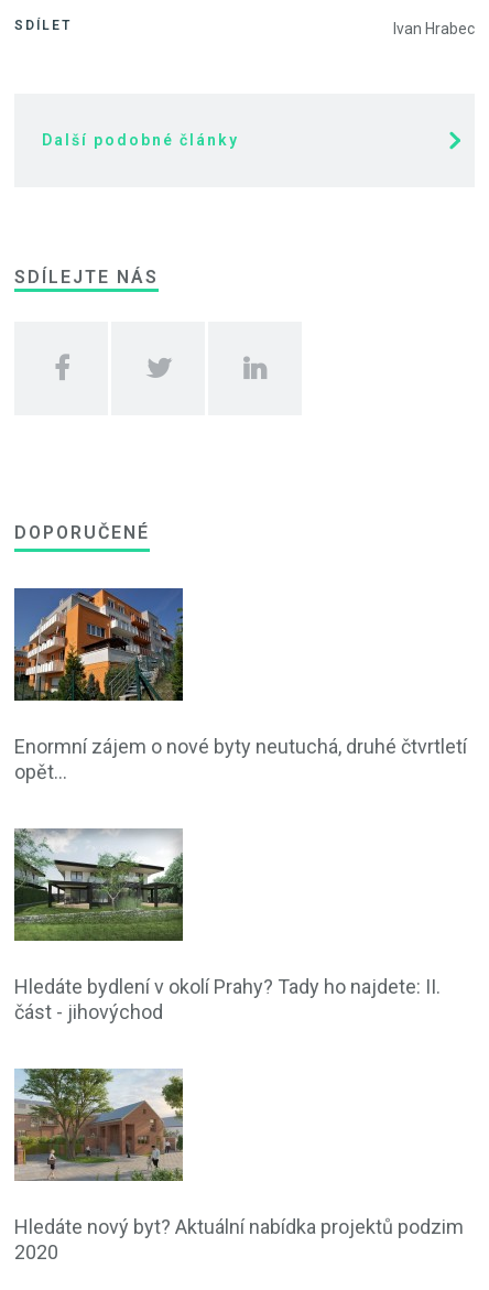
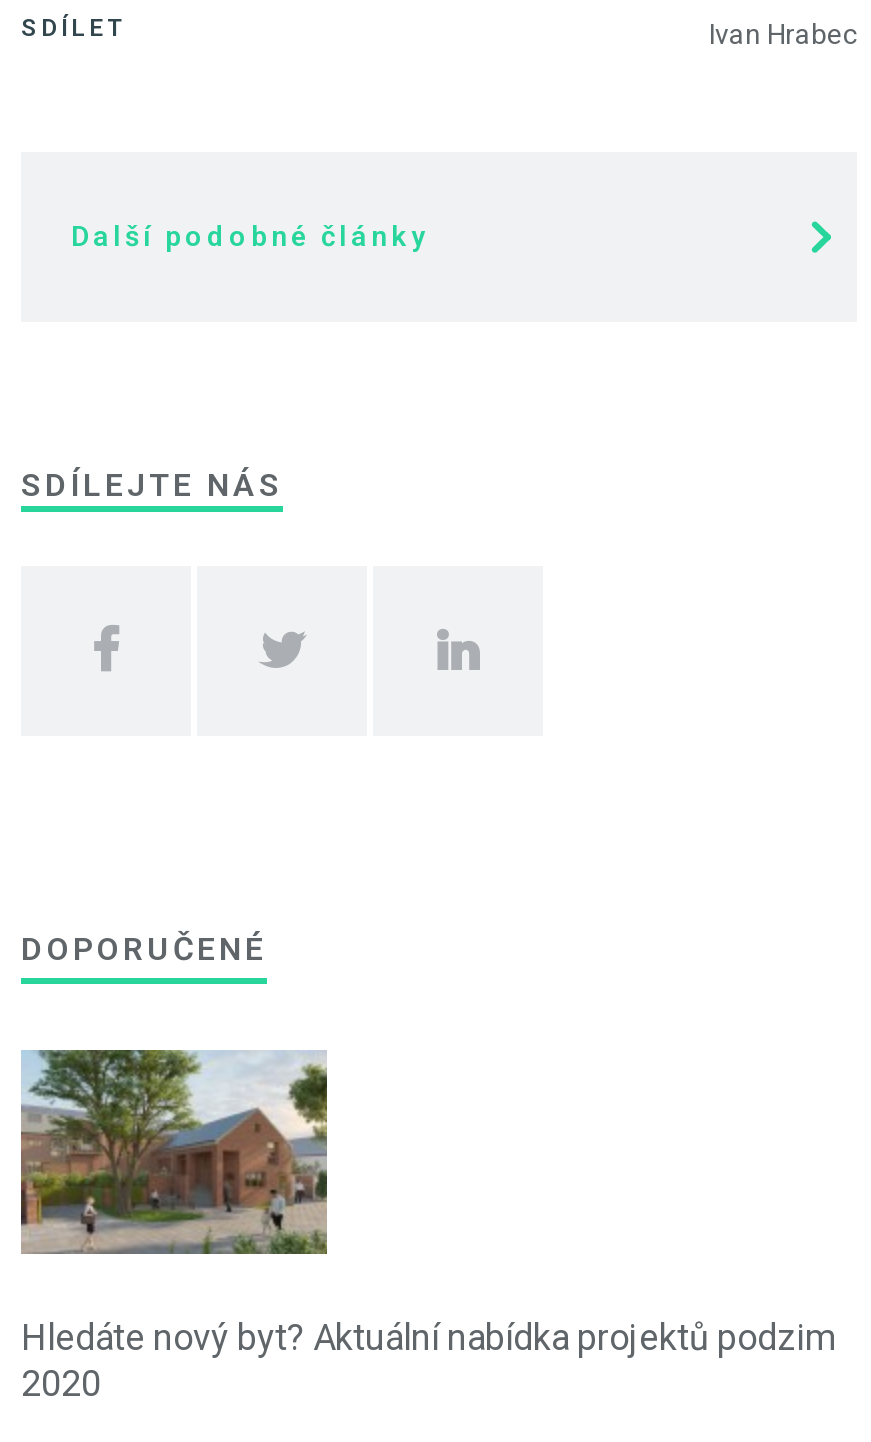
[13,587,467,783] [image] | Enormní zájem o nové byty neutuchá, druhé čtvrtletí | opět... -> none
[13,828,441,1024] [image] | Hledáte bydlení v okolí Prahy? Tady ho najdete: II. | část - jihovýchod -> none

